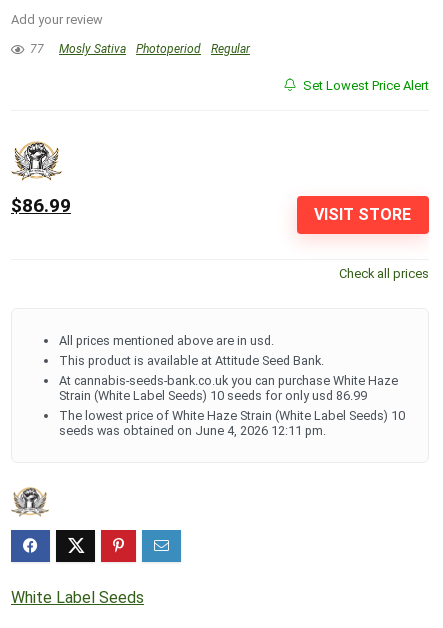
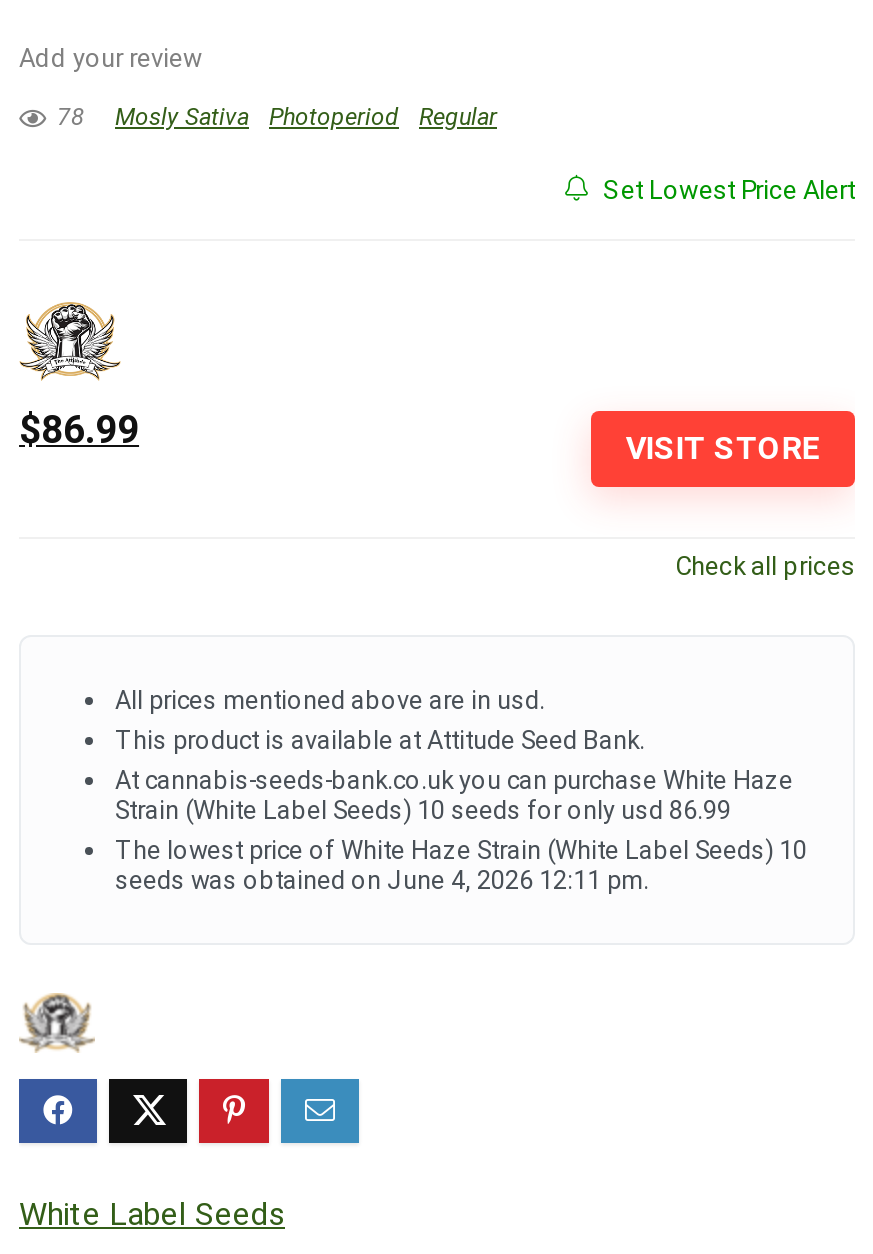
[30,42,250,56] 77 Mosly Sativa Photoperiod Regular -> [57,103,497,131] 78 Mosly Sativa Photoperiod Regular

